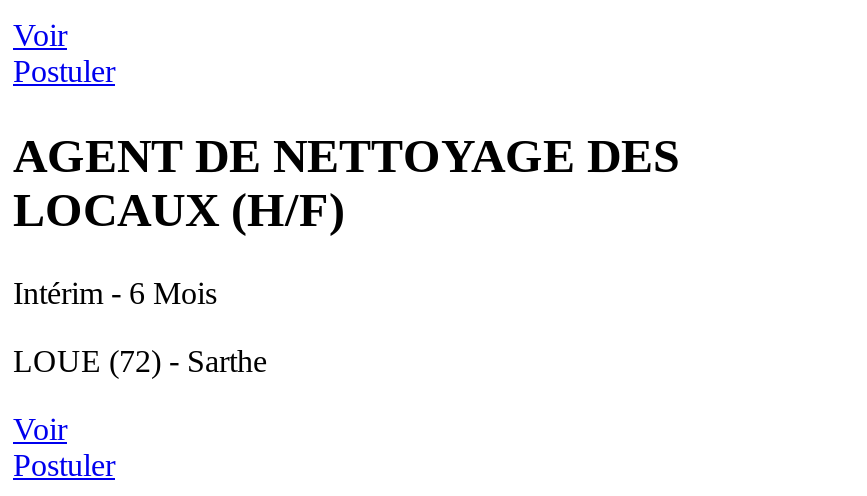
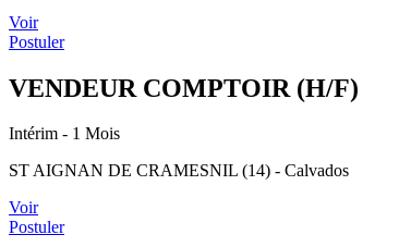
[13,129,679,235] AGENT DE NETTOYAGE DES | LOCAUX (H/F) -> [9,73,359,102] VENDEUR COMPTOIR (H/F)
[13,277,217,311] Intérim - 6 Mois -> [9,124,120,143] Intérim - 1 Mois
[13,345,267,379] LOUE (72) - Sarthe -> [9,161,349,180] ST AIGNAN DE CRAMESNIL (14) - Calvados

